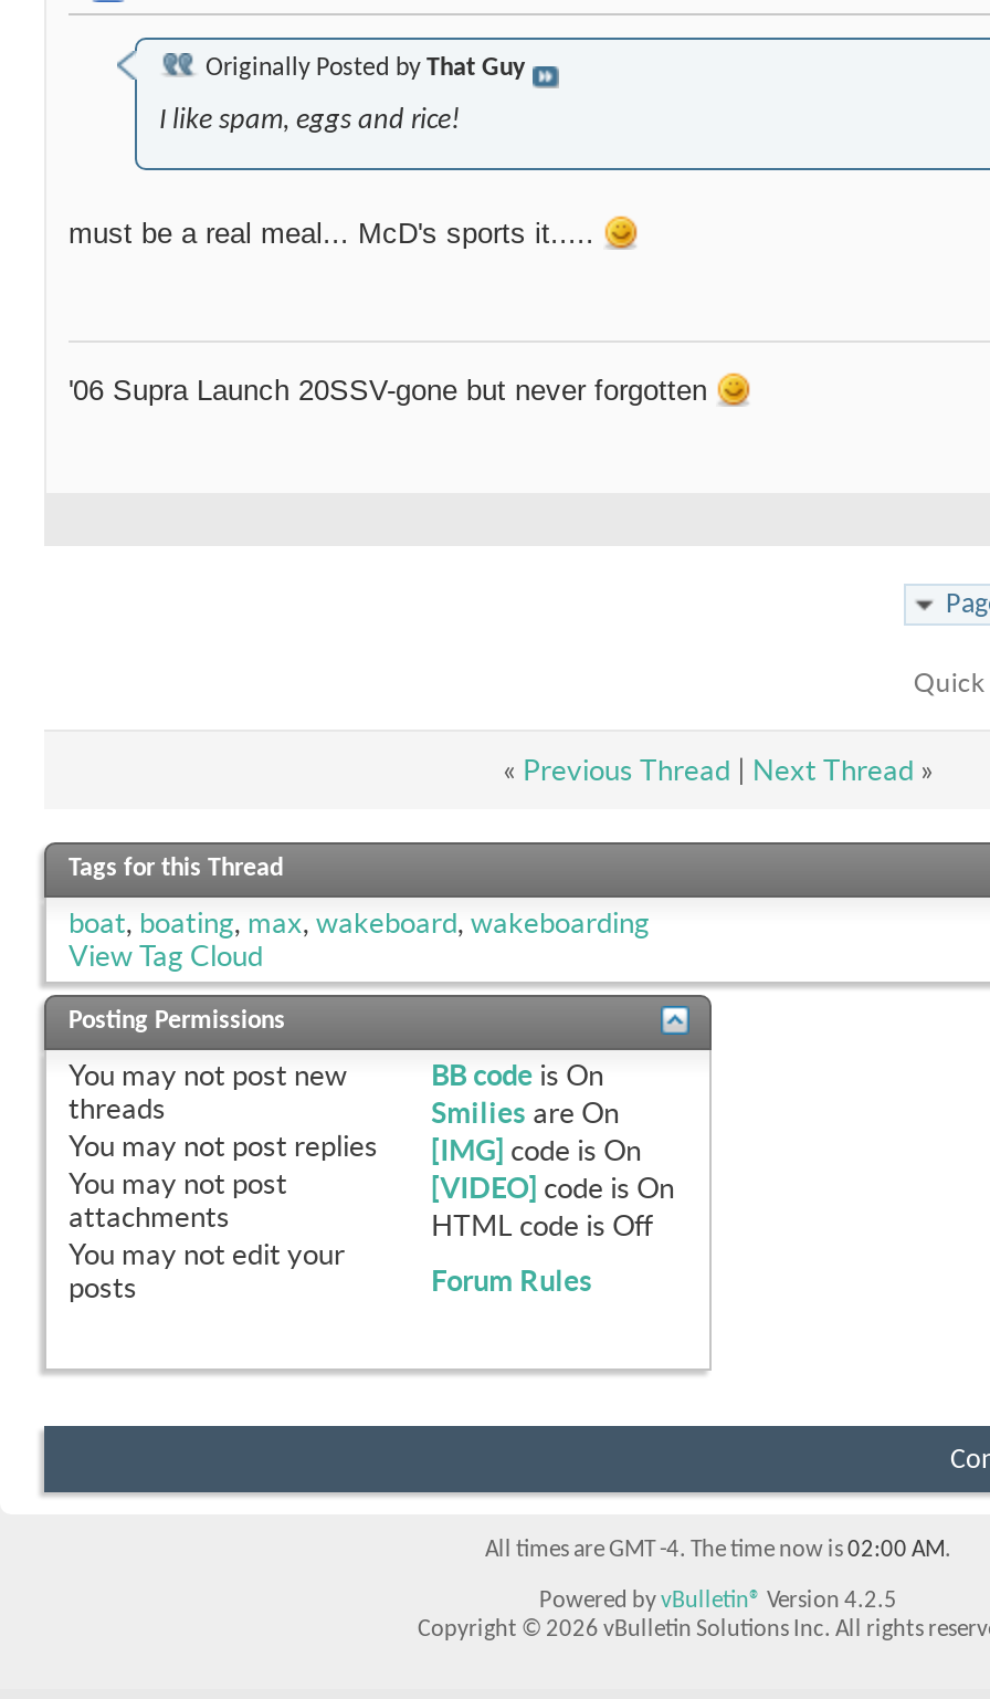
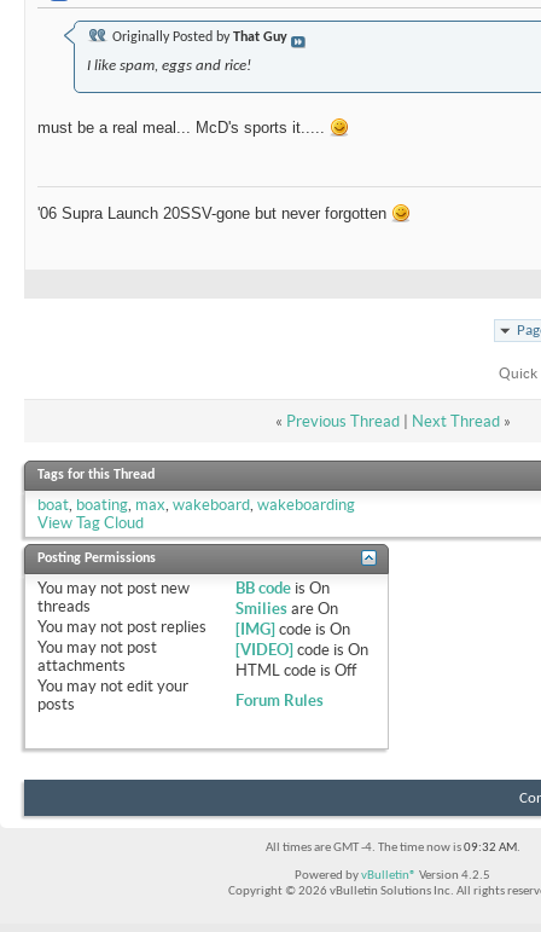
[485,1538,951,1563] All times are GMT -4. The time now is 02:00 AM. -> [265,841,520,855] All times are GMT -4. The time now is 09:32 AM.

